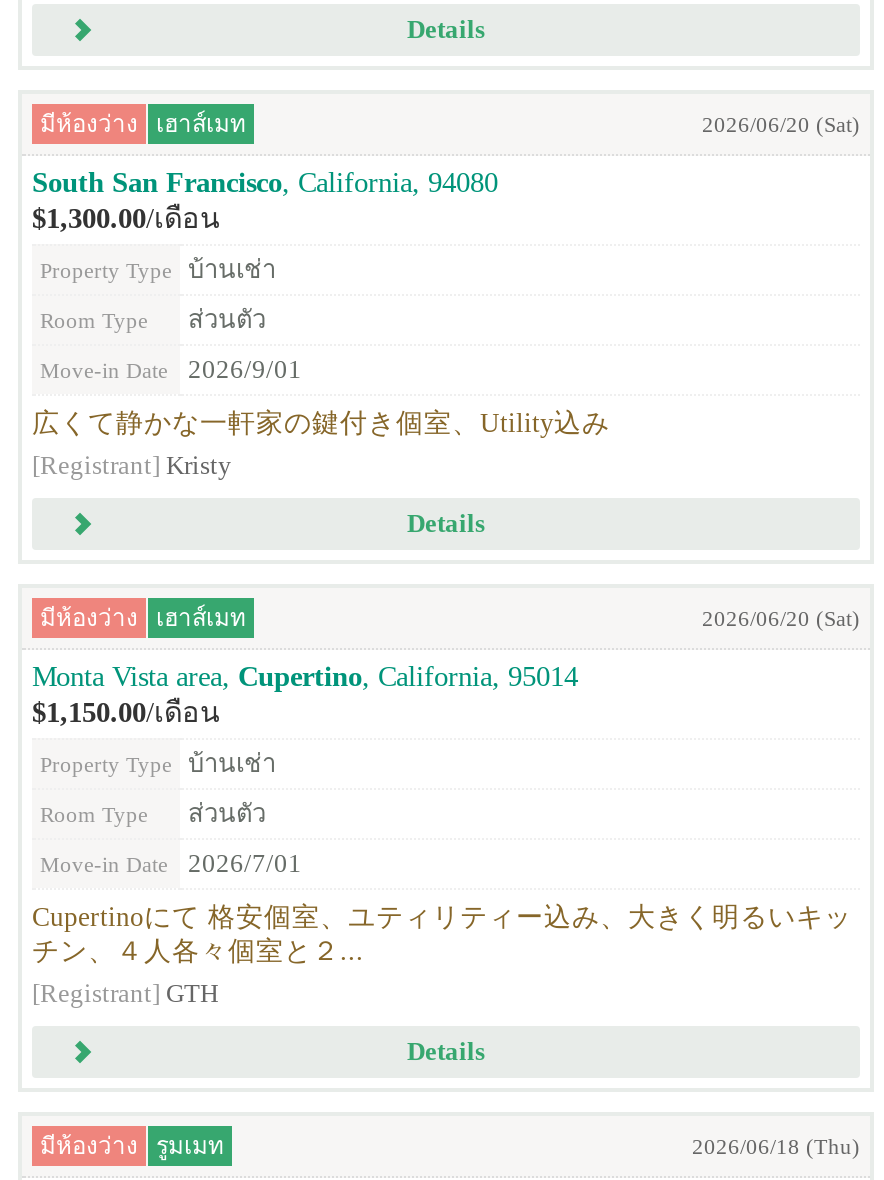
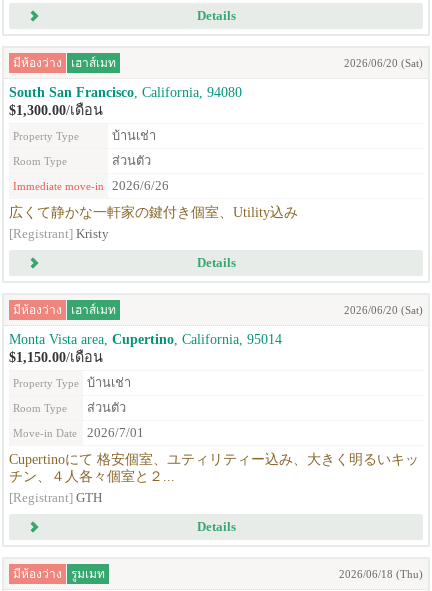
[40,356,302,384] Move-in Date | 2026/9/01 -> [13,179,169,193] Immediate move-in | 2026/6/26

